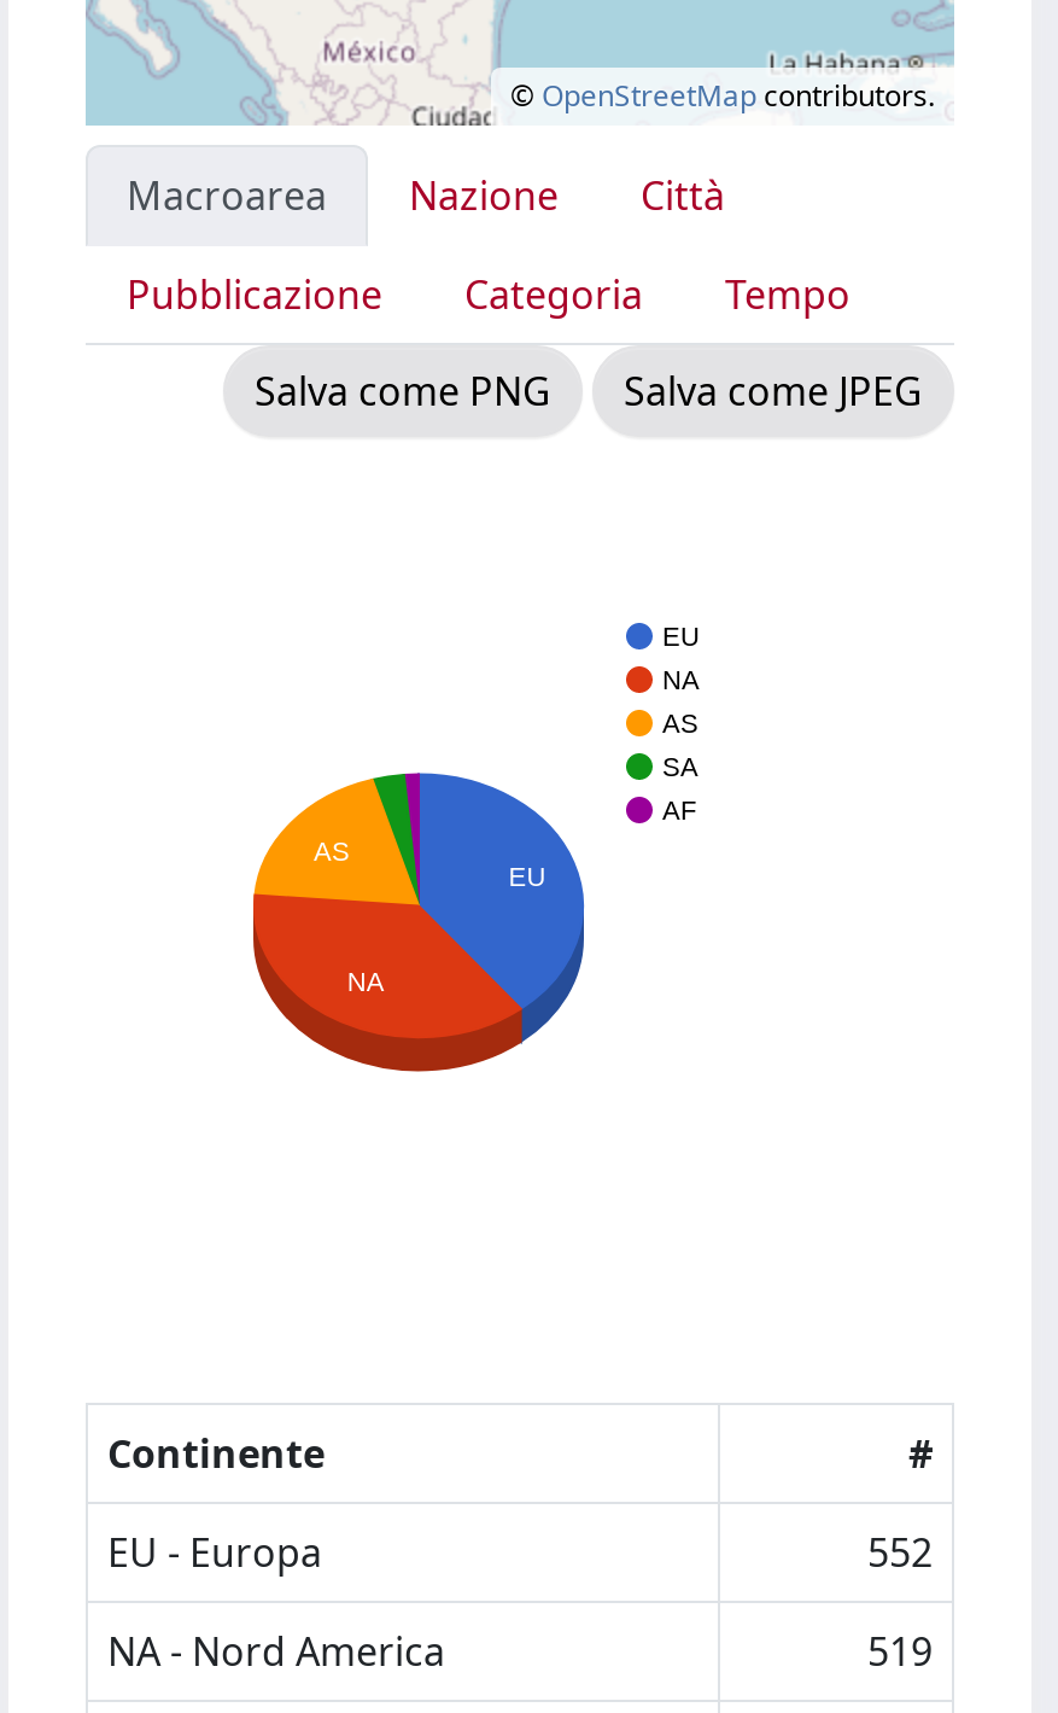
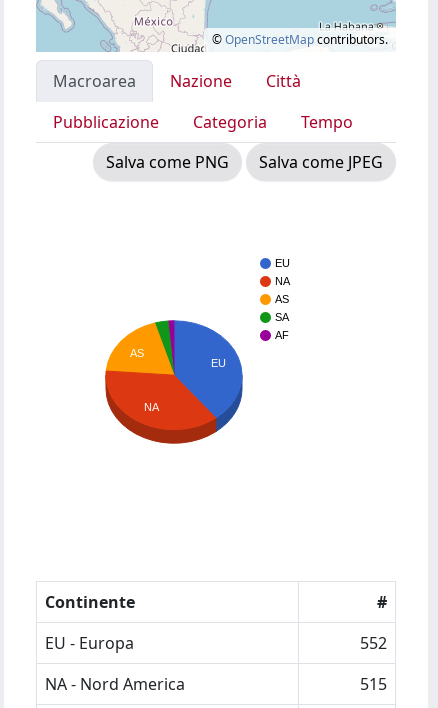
[867,1625,933,1678] 519 -> [360,673,387,695] 515

